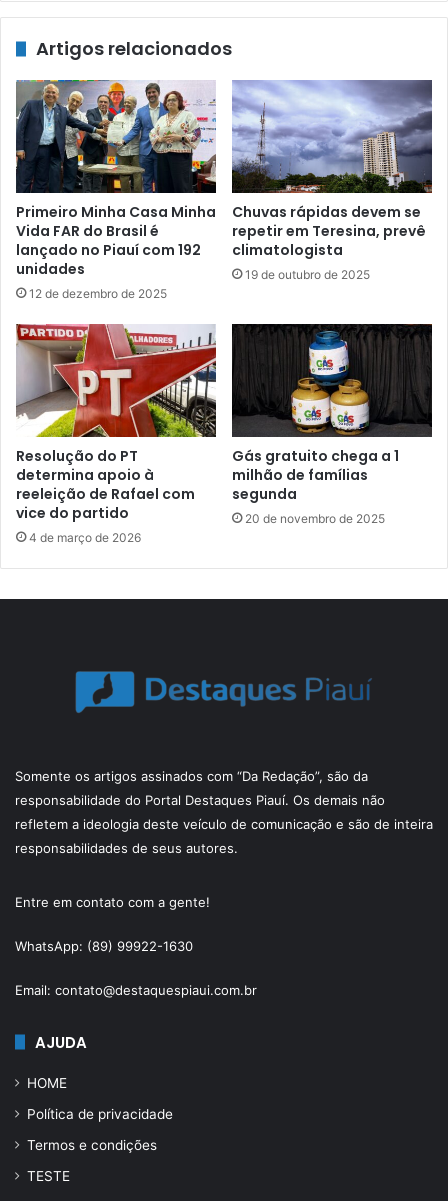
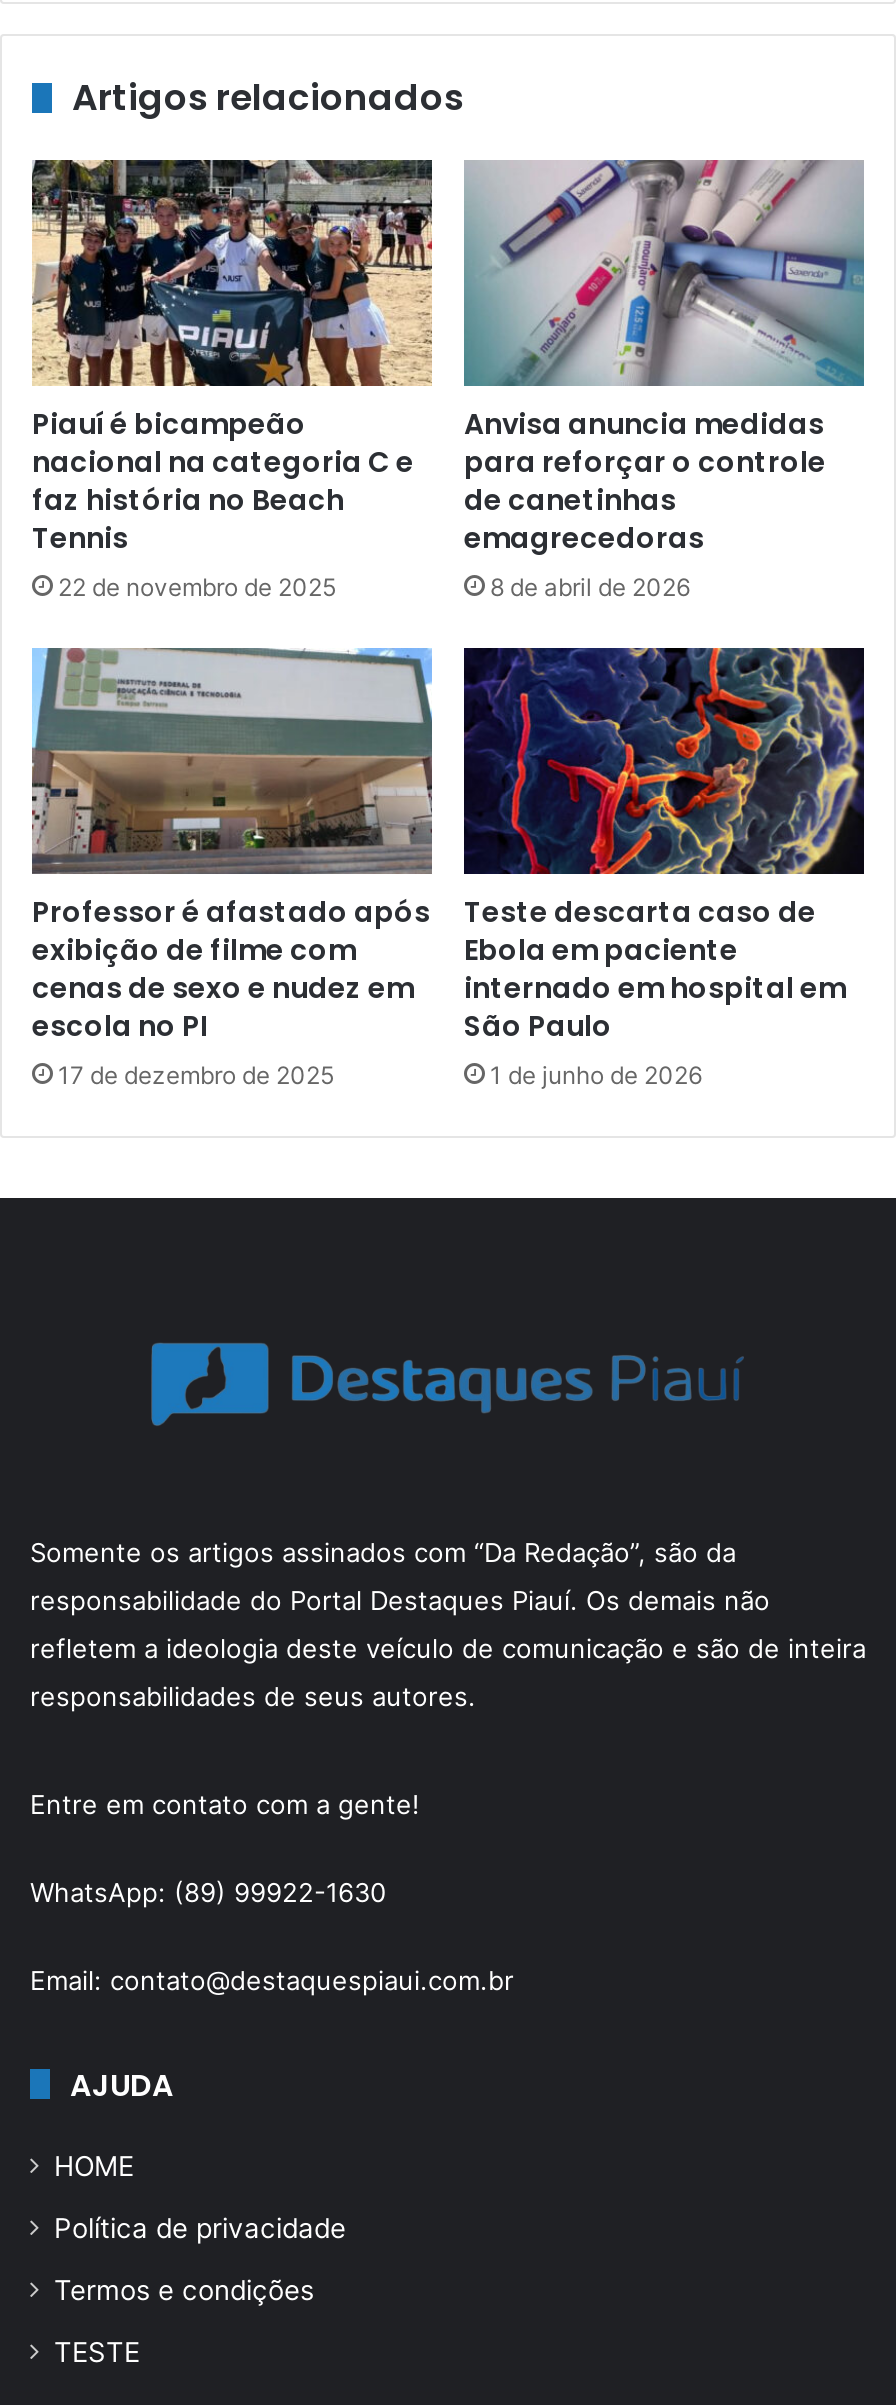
[15,79,217,301] [image] | Primeiro Minha Casa Minha | Vida FAR do Brasil é | lançado no Piauí com 192 | unidades | 12 de dezembro de 2025 -> [32,158,434,602] [image] | Piauí é bicampeão | nacional na categoria C e | faz história no Beach | Tennis | 22 de novembro de 2025
[231,80,433,282] [image] | Chuvas rápidas devem se | repetir em Teresina, prevê | climatologista | 19 de outubro de 2025 -> [462,158,866,602] [image] | Anvisa anuncia medidas | para reforçar o controle | de canetinhas | emagrecedoras | 8 de abril de 2026
[15,323,217,545] [image] | Resolução do PT | determina apoio à | reeleição de Rafael com | vice do partido | 4 de março de 2026 -> [30,646,434,1090] [image] | Professor é afastado após | exibição de filme com | cenas de sexo e nudez em | escola no PI | 17 de dezembro de 2025
[232,323,432,526] [image] | Gás gratuito chega a 1 | milhão de famílias | segunda | 20 de novembro de 2025 -> [464,646,864,1090] [image] | Teste descarta caso de | Ebola em paciente | internado em hospital em | São Paulo | 1 de junho de 2026

